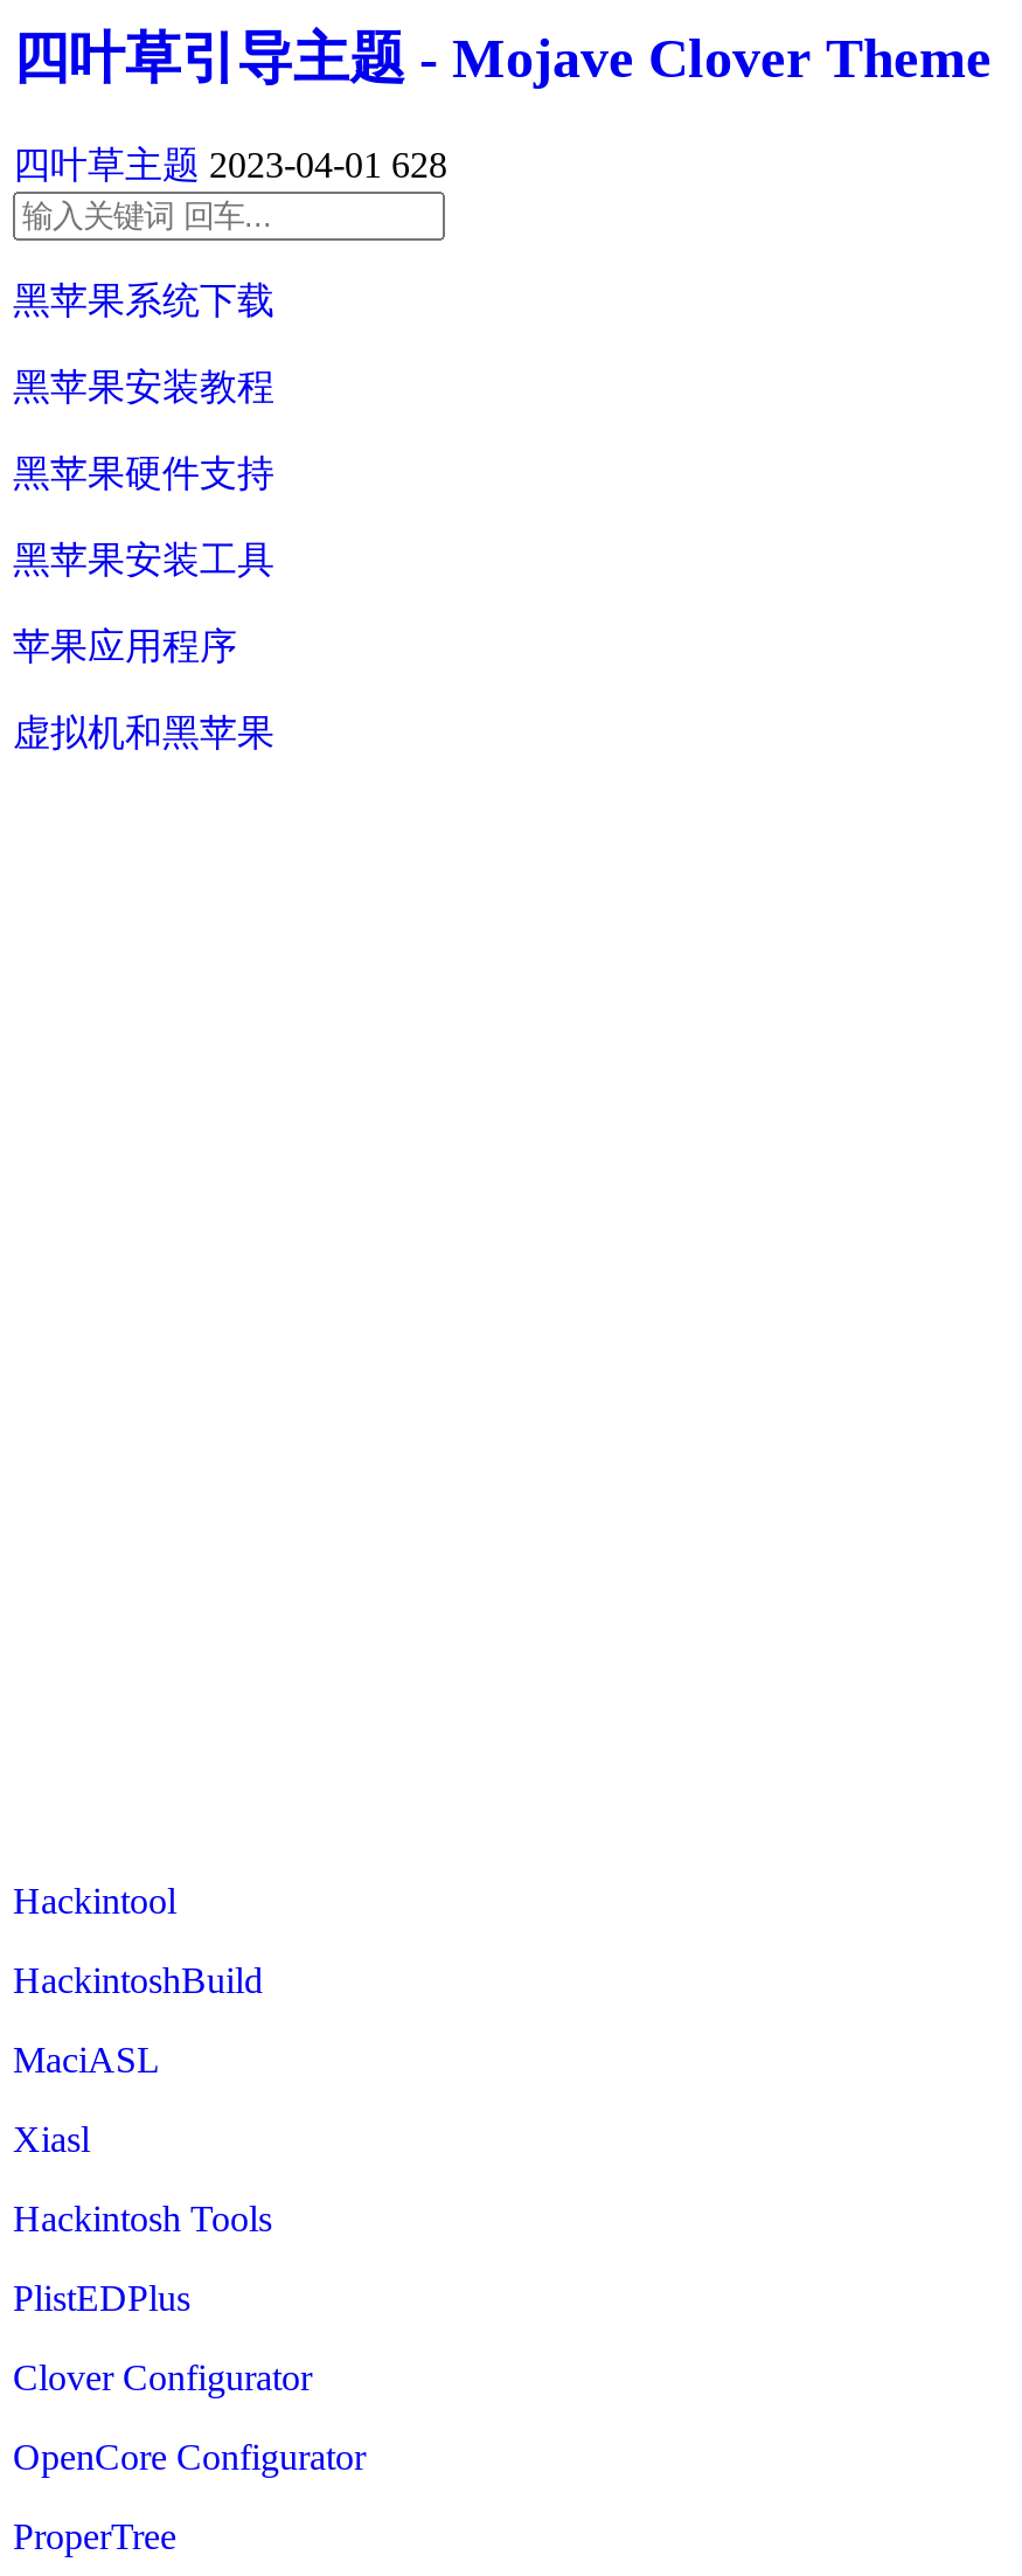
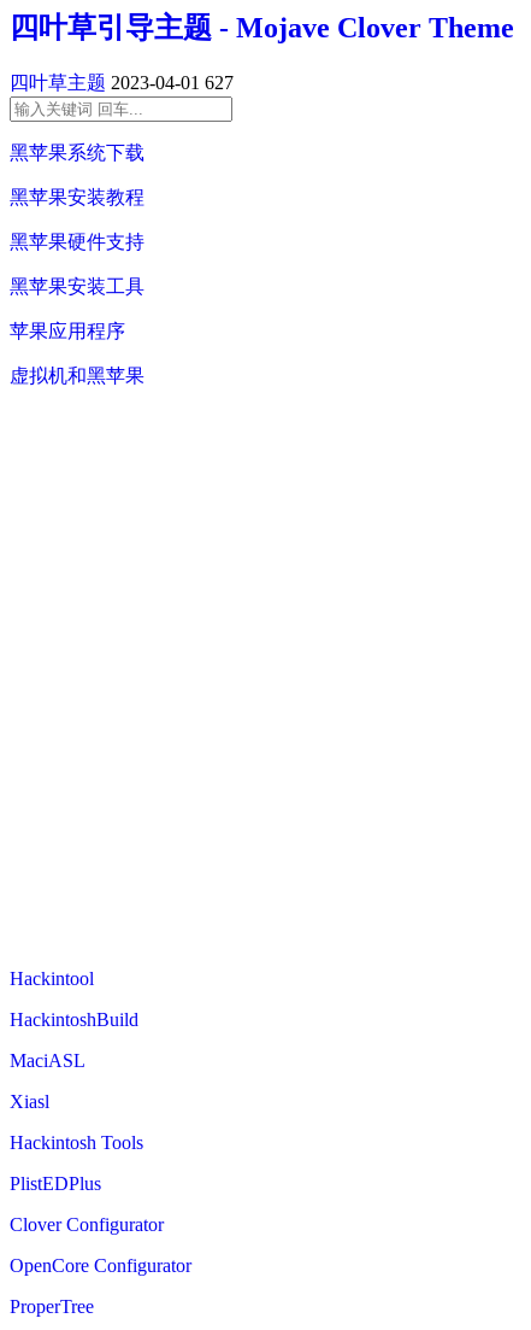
[13,145,447,185] 四叶草主题 2023-04-01 628 -> [10,72,234,93] 四叶草主题 2023-04-01 627

